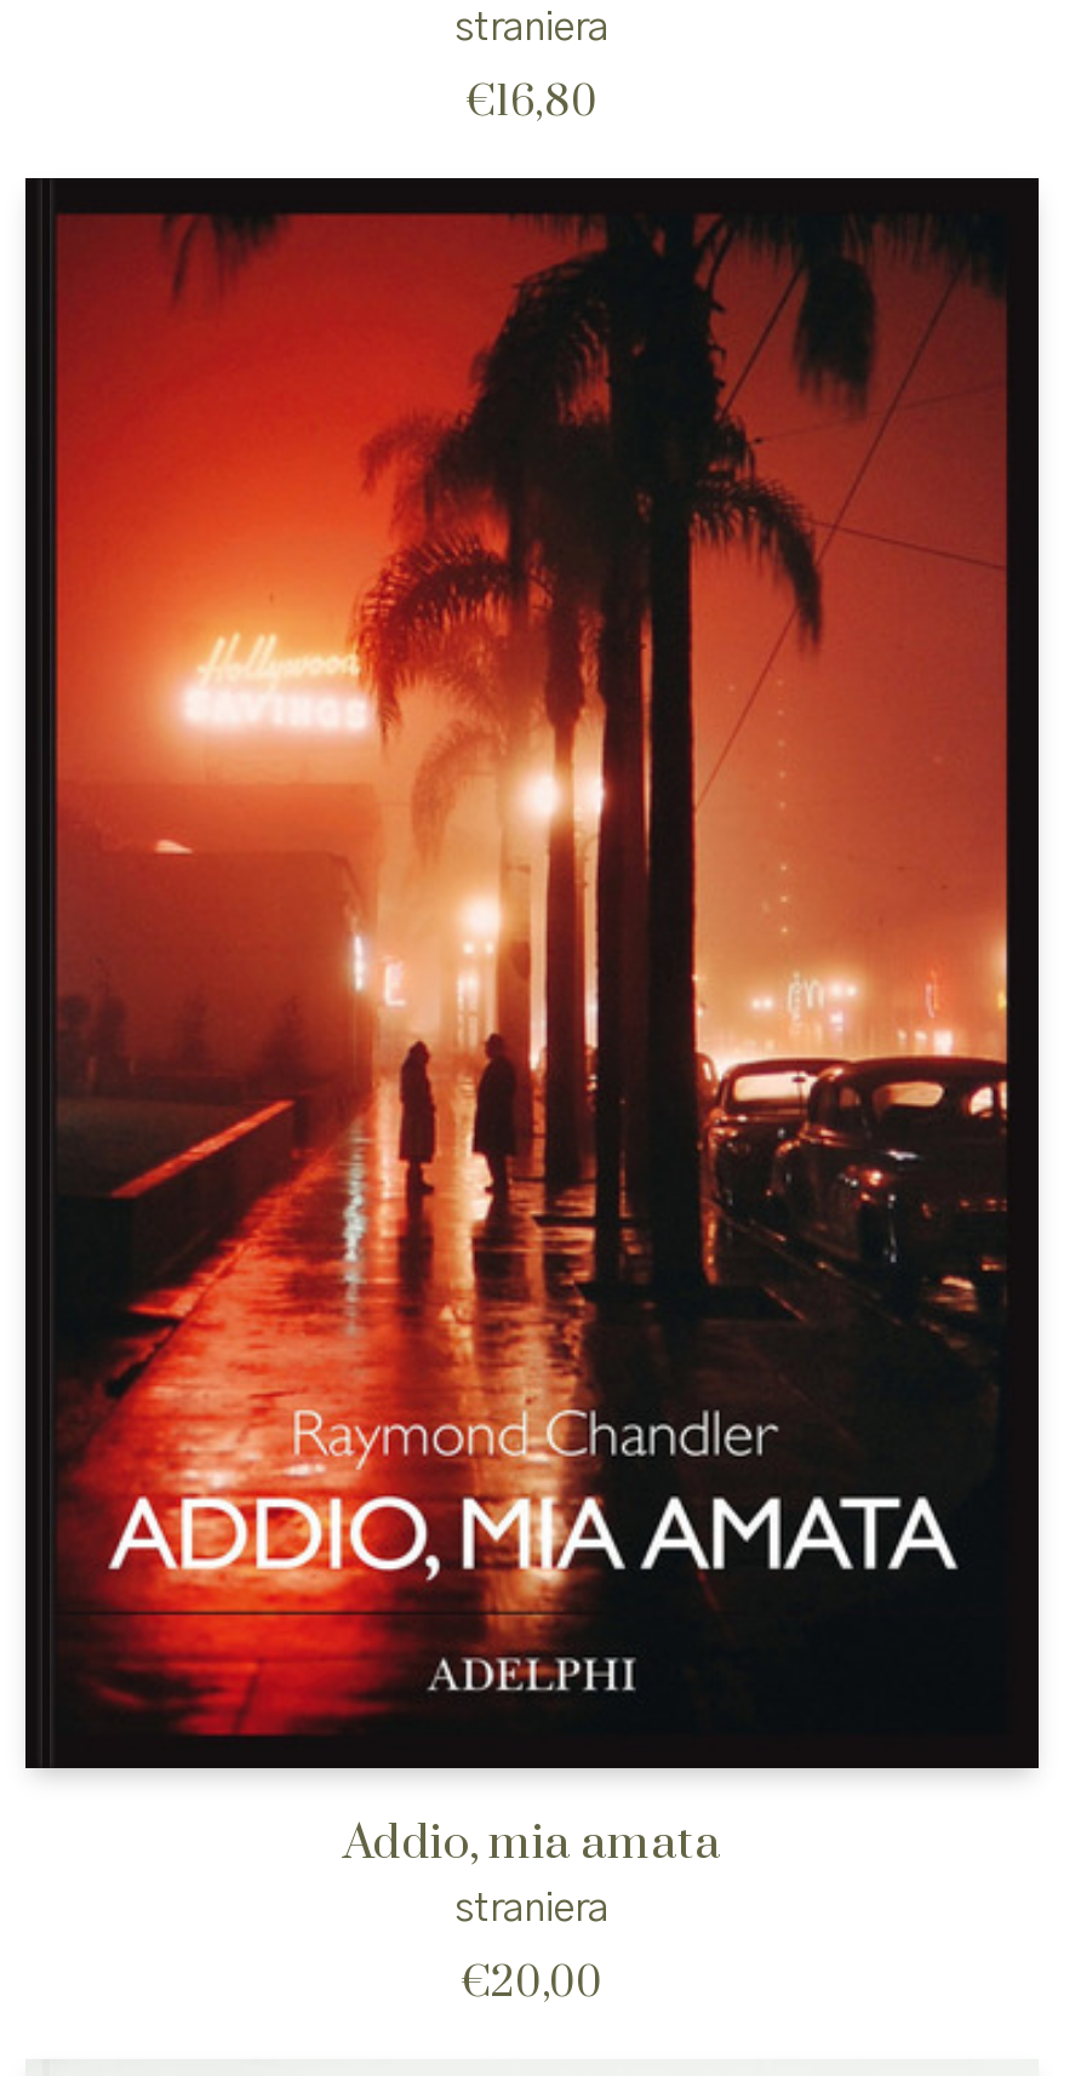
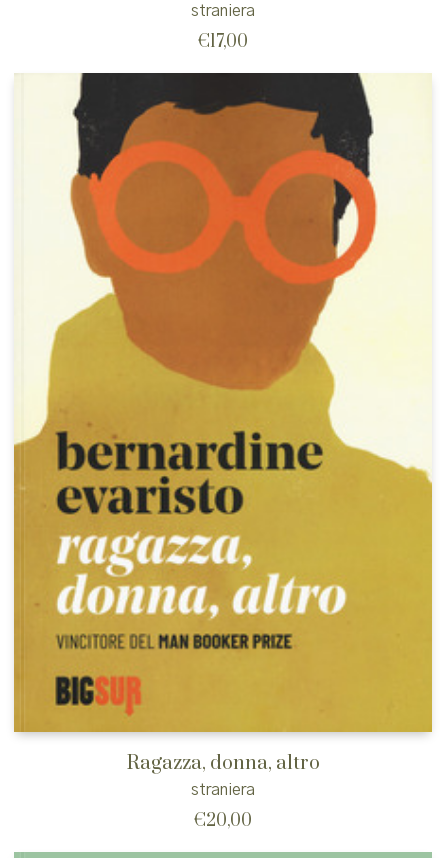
[467,76,597,129] €16,80 -> [198,31,248,53] €17,00
[23,175,1041,1875] [image] | Addio, mia amata -> [13,72,433,776] [image] | Ragazza, donna, altro

